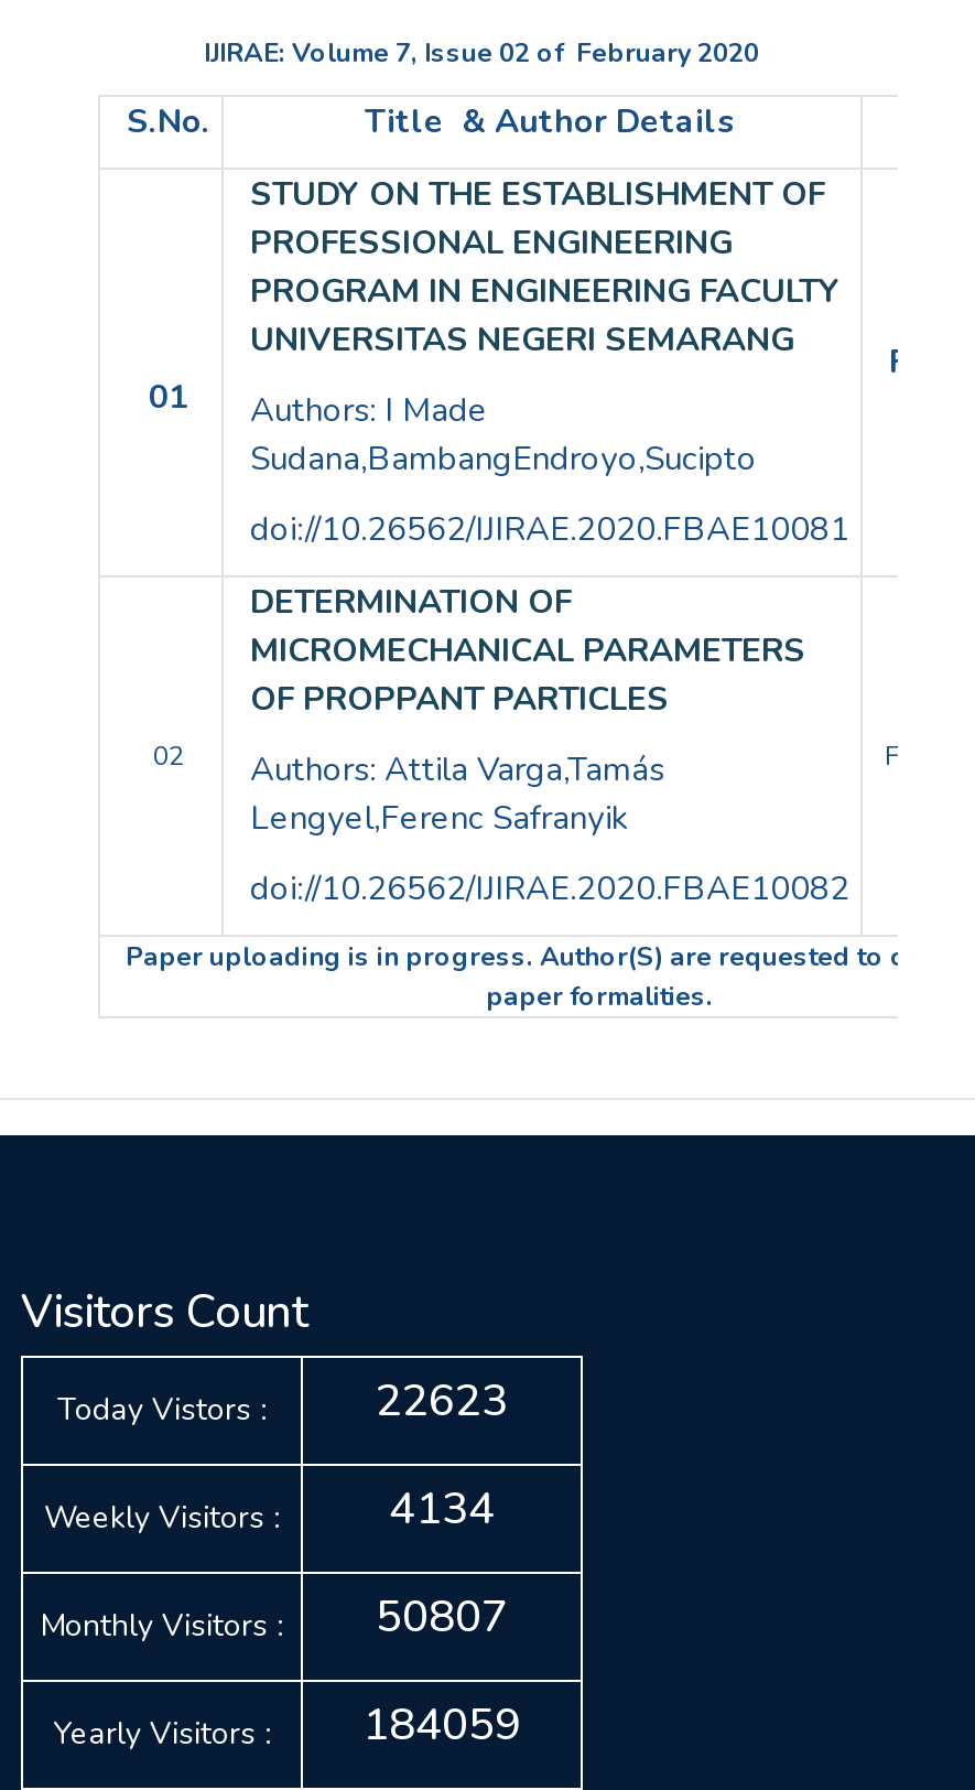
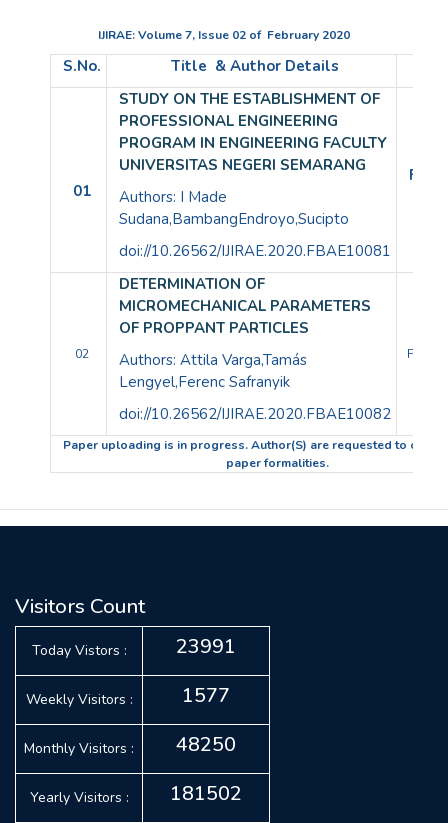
[376,1372,508,1432] 22623 -> [176,633,236,660] 23991
[389,1480,495,1540] 4134 -> [182,682,230,709] 1577
[376,1588,508,1648] 50807 -> [176,731,236,758] 48250
[362,1696,521,1756] 184059 -> [170,780,242,807] 181502

